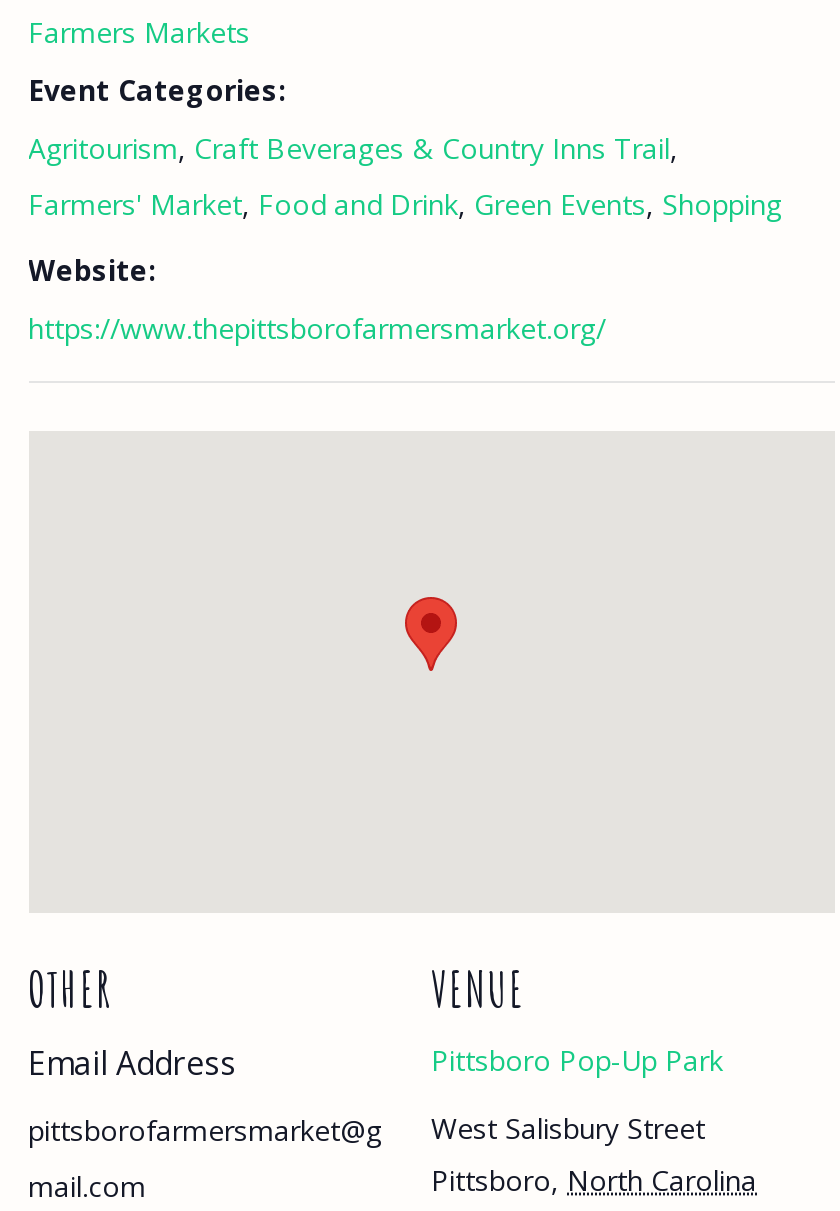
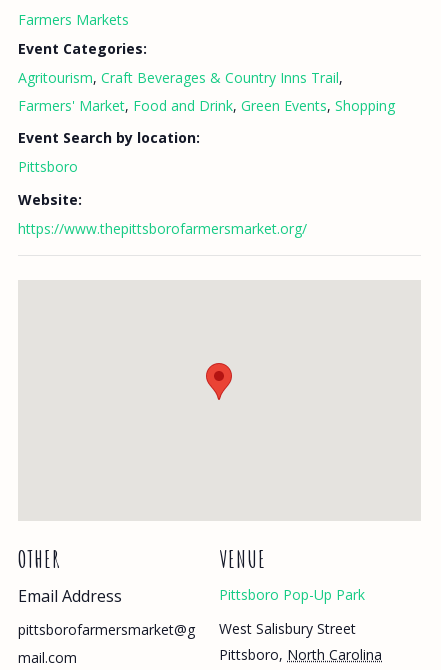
none -> [17,128,199,176] Event Search by location: | Pittsboro

